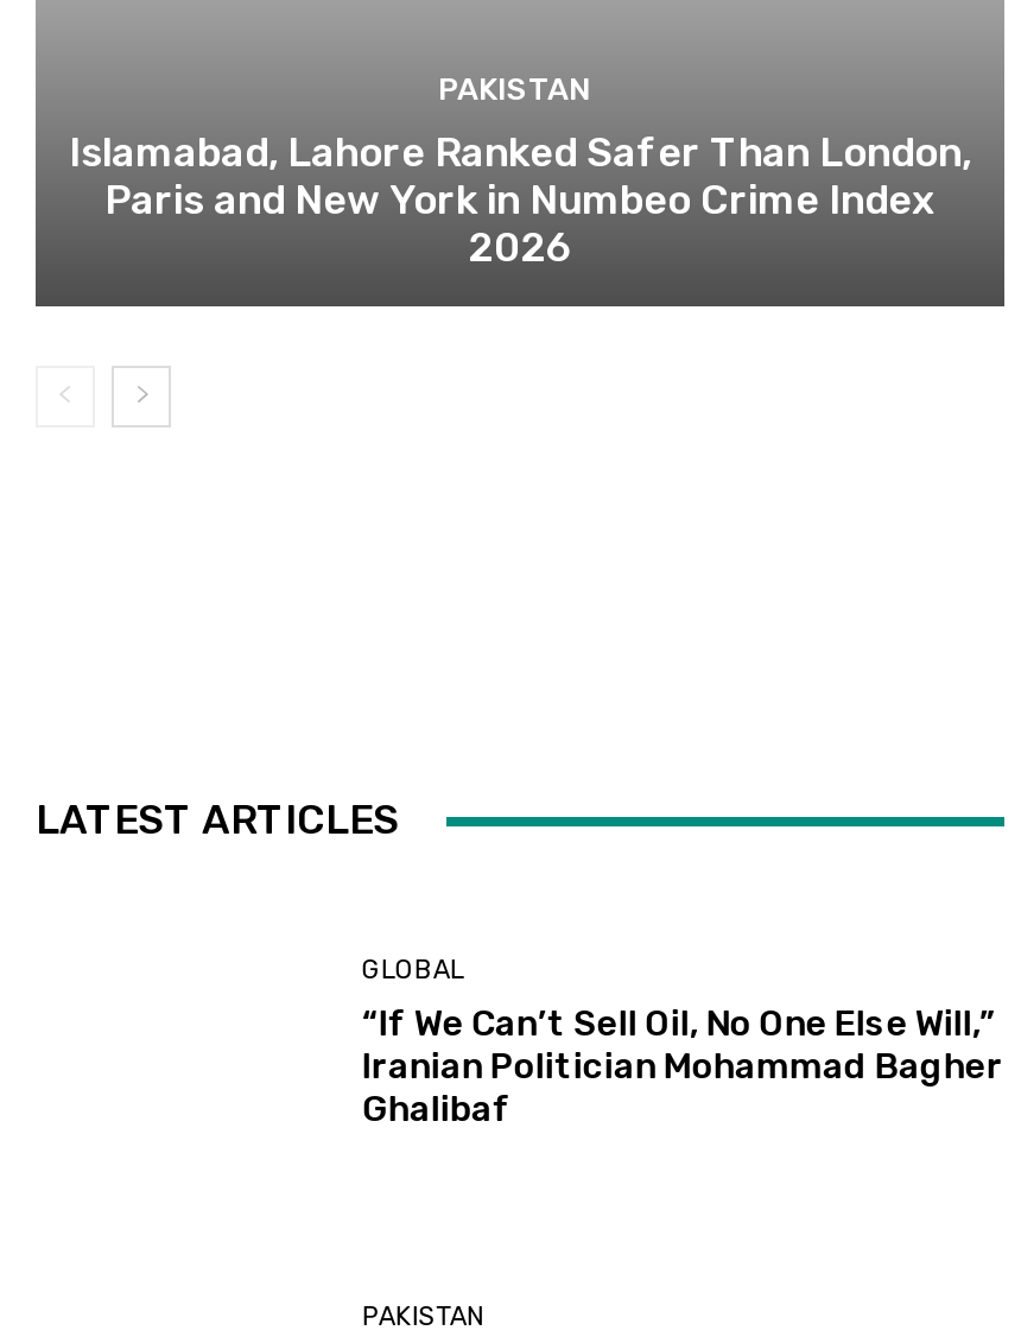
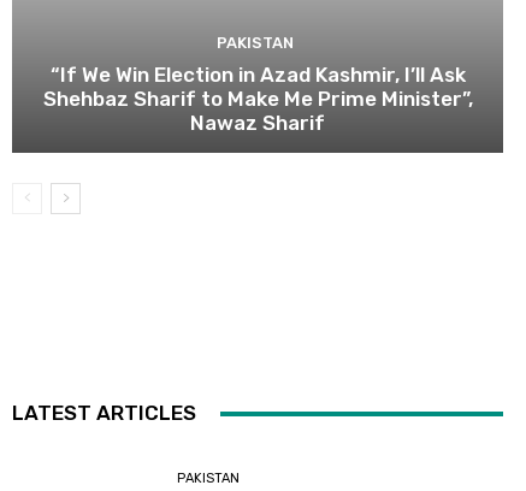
[69,129,971,271] Islamabad, Lahore Ranked Safer Than London, | Paris and New York in Numbeo Crime Index | 2026 -> [43,63,472,135] “If We Win Election in Azad Kashmir, I’ll Ask | Shehbaz Sharif to Make Me Prime Minister”, | Nawaz Sharif
[362,954,1003,1130] GLOBAL | “If We Can’t Sell Oil, No One Else Will,” | Iranian Politician Mohammad Bagher | Ghalibaf -> none

